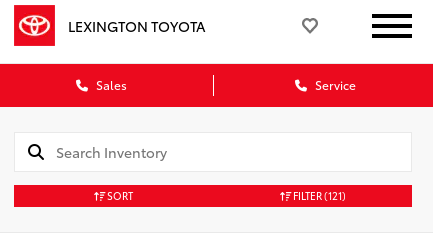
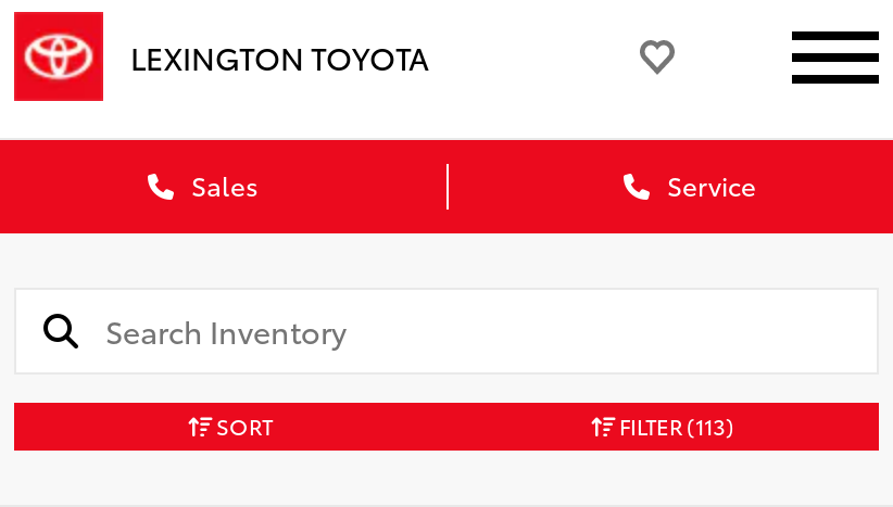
[290,188,345,203] FILTER (121) -> [615,409,734,441] FILTER (113)

